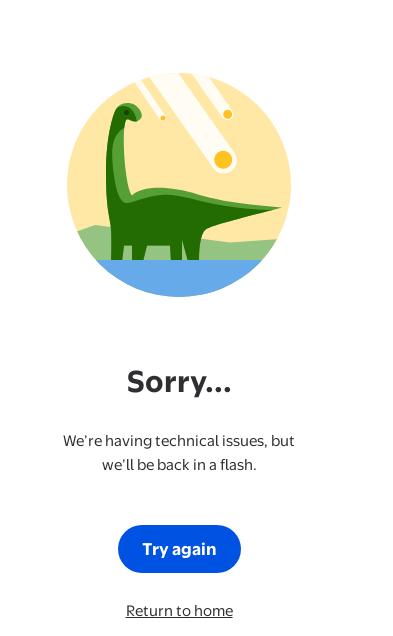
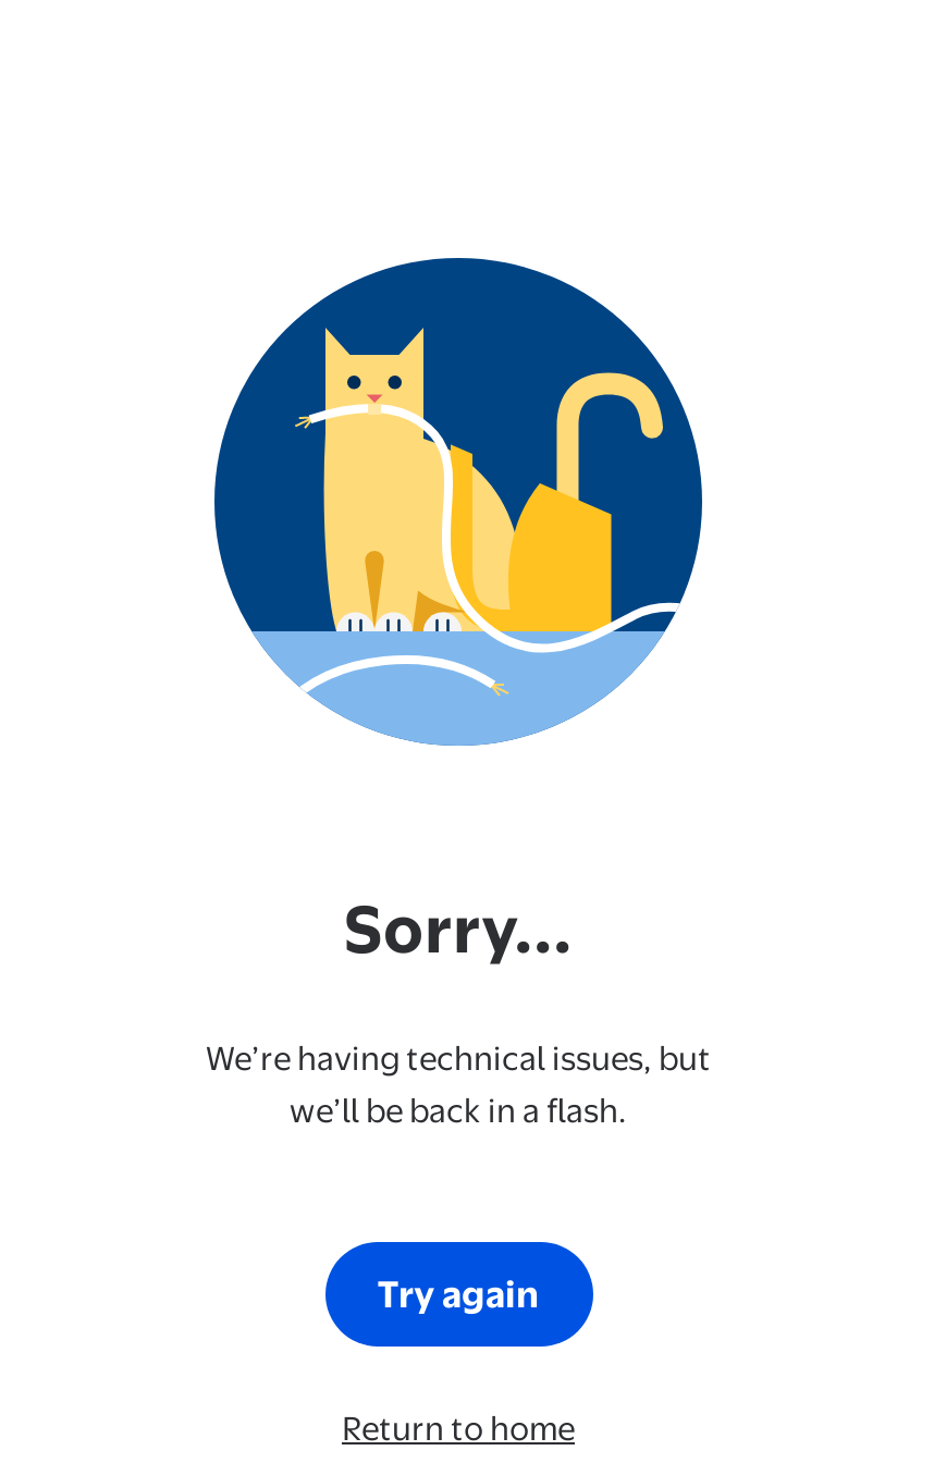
[67,73,291,274] [image] -> [212,256,704,698] [image]

